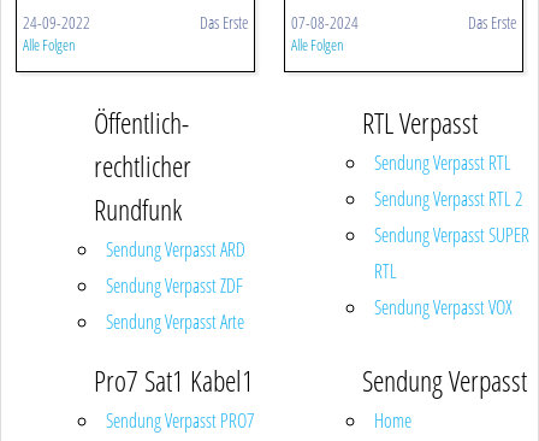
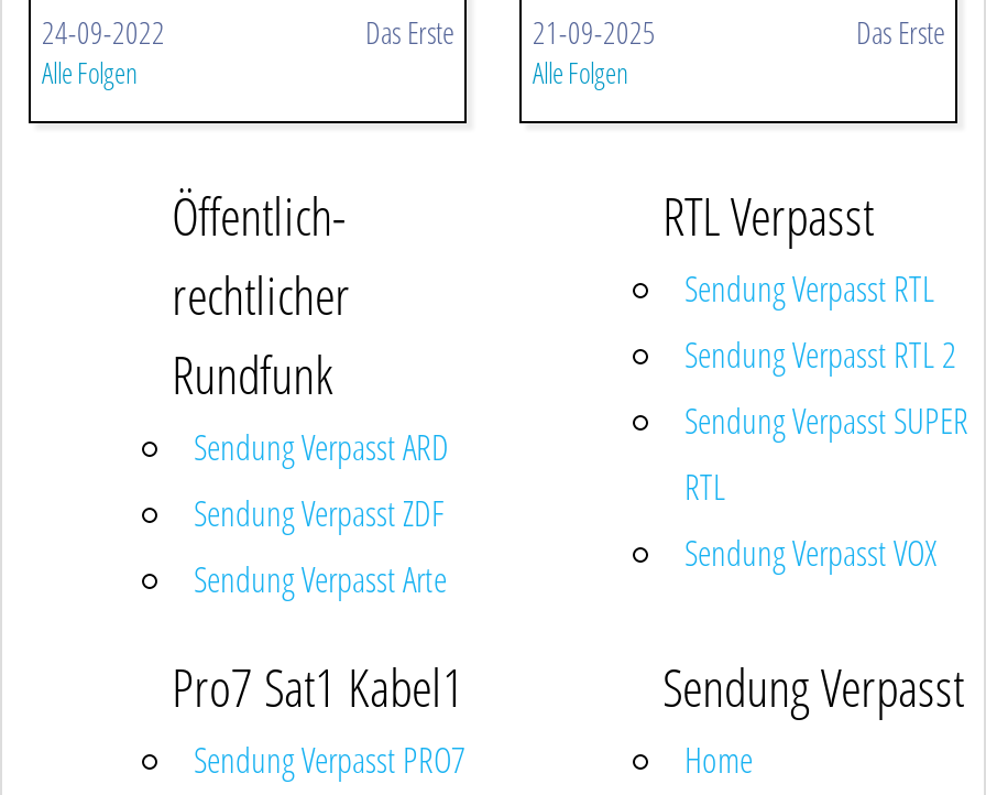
[200,11,359,34] Das Erste 07-08-2024 -> [365,11,656,53] Das Erste 21-09-2025

